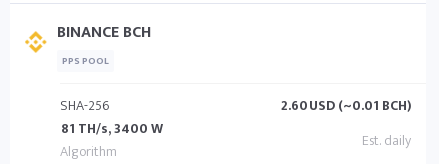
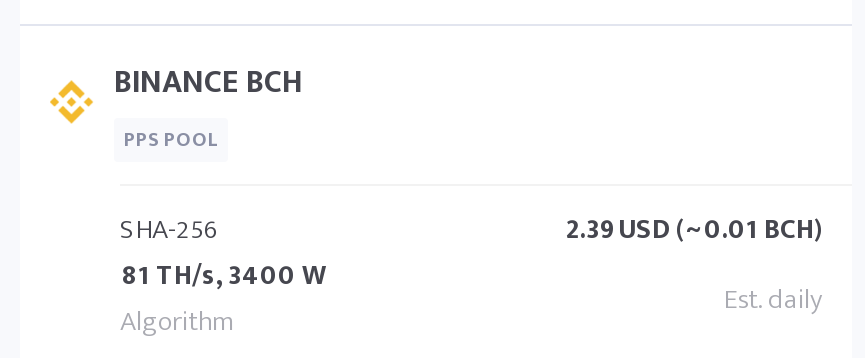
[281,94,411,117] 2.60USD (~0.01 BCH) -> [566,206,822,252] 2.39USD (~0.01 BCH)

